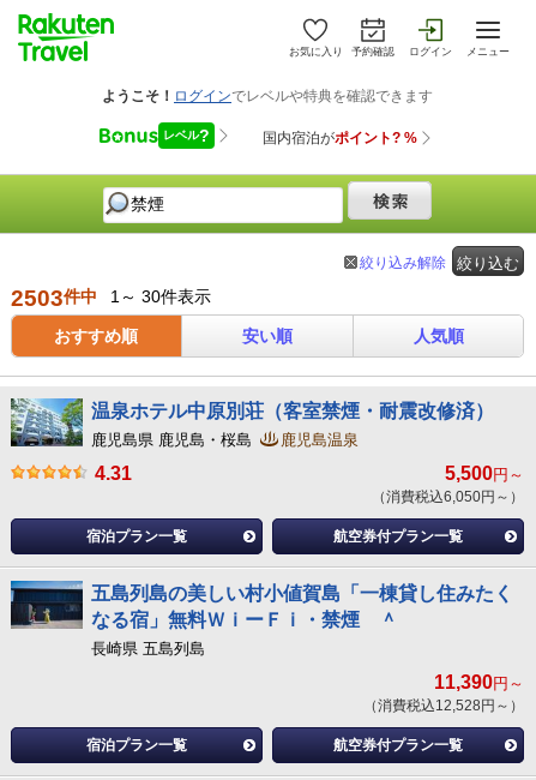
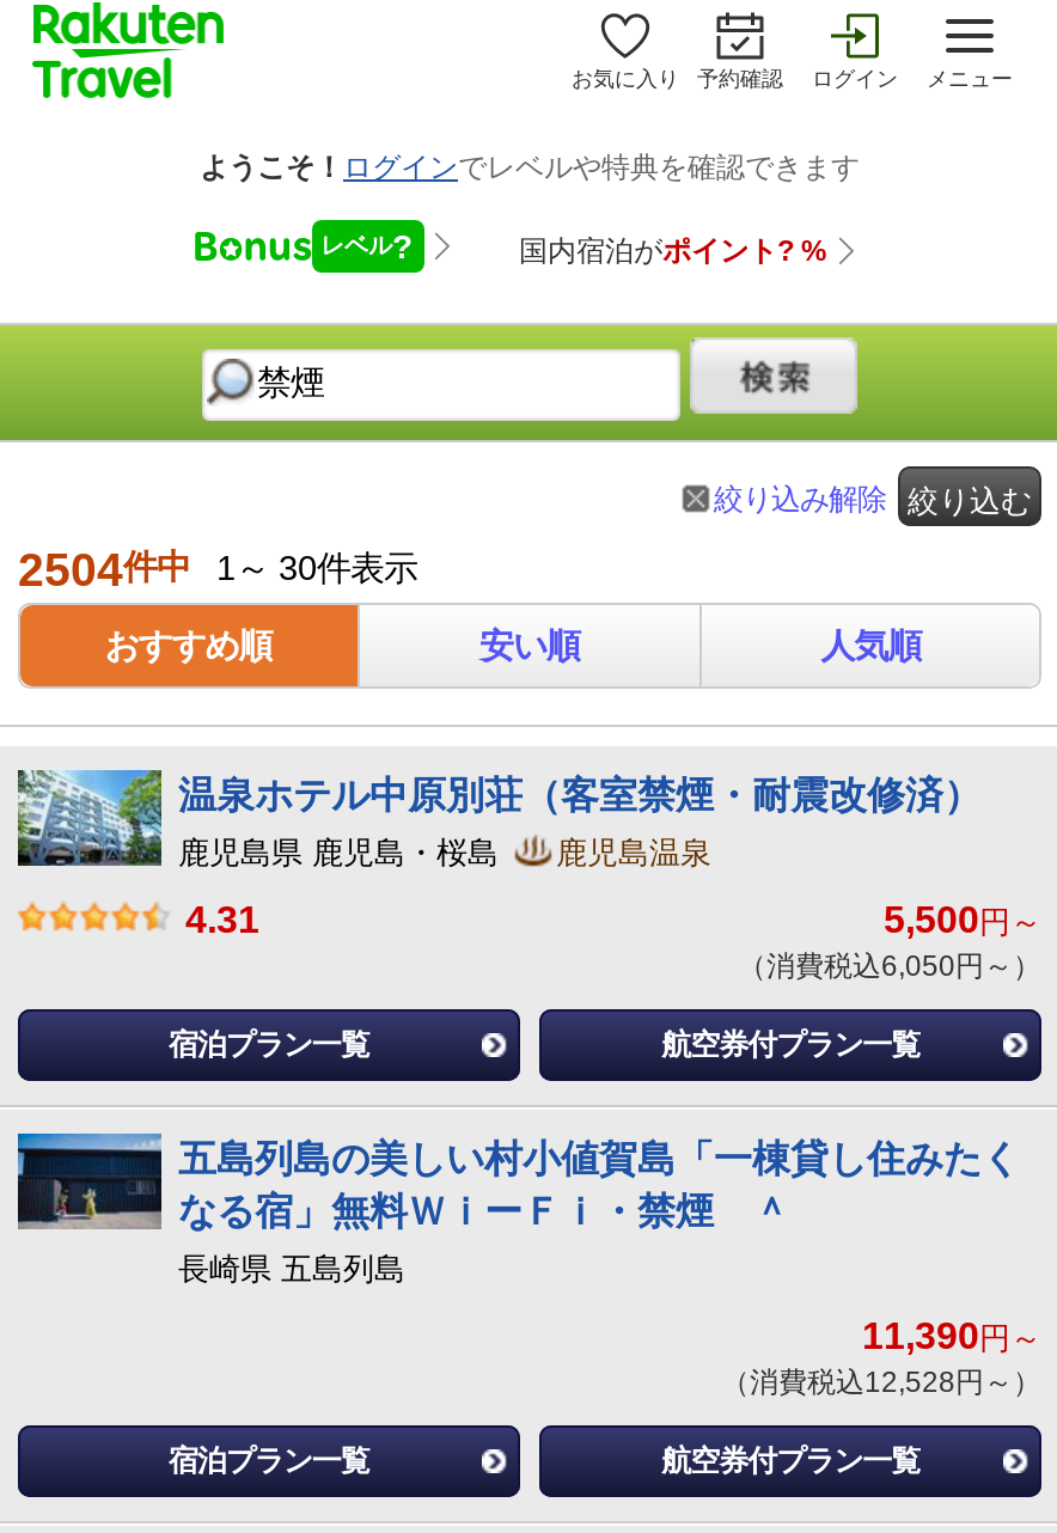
[11,286,211,311] 2503件中 1～ 30件表示 -> [18,545,417,596] 2504件中 1～ 30件表示

